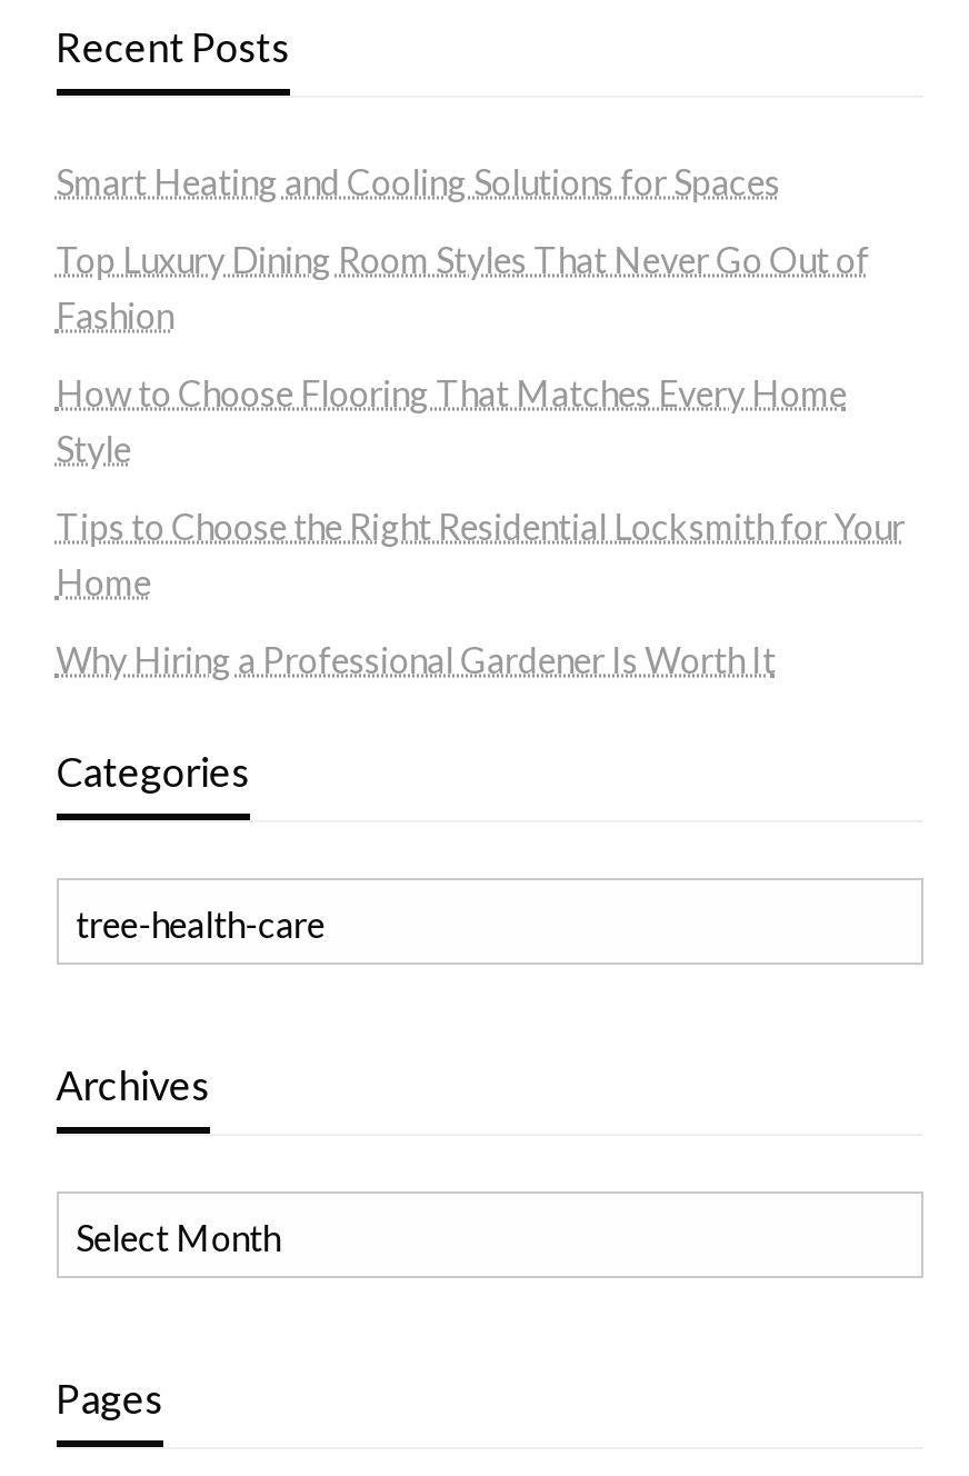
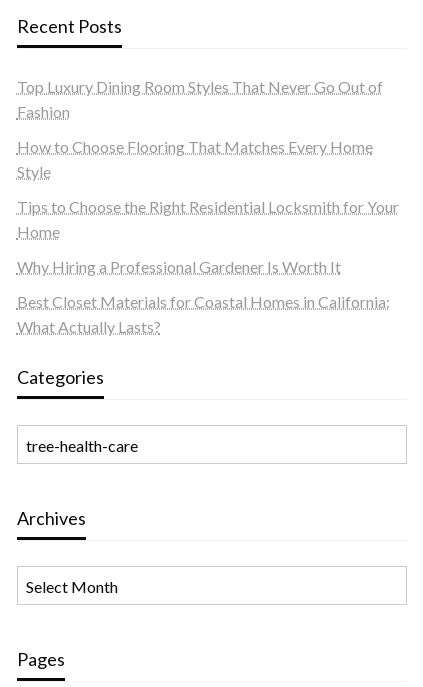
[56,159,781,201] Smart Heating and Cooling Solutions for Spaces -> none
moved [56,237,905,679] -> [17,76,399,275]: Top Luxury Dining Room Styles That Never Go Out of | Fashion | How to Choose Flooring That Matches Every Home | Style | Tips to Choose the Right Residential Locksmith for Your | Home | Why Hiring a Professional Gardener Is Worth It
none -> [17,291,390,335] Best Closet Materials for Coastal Homes in California: | What Actually Lasts?

